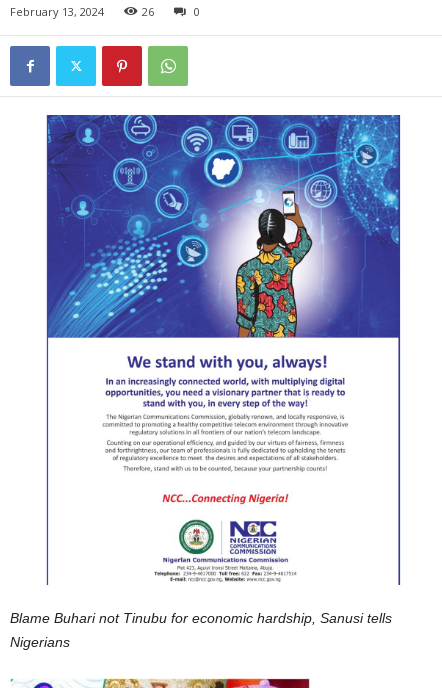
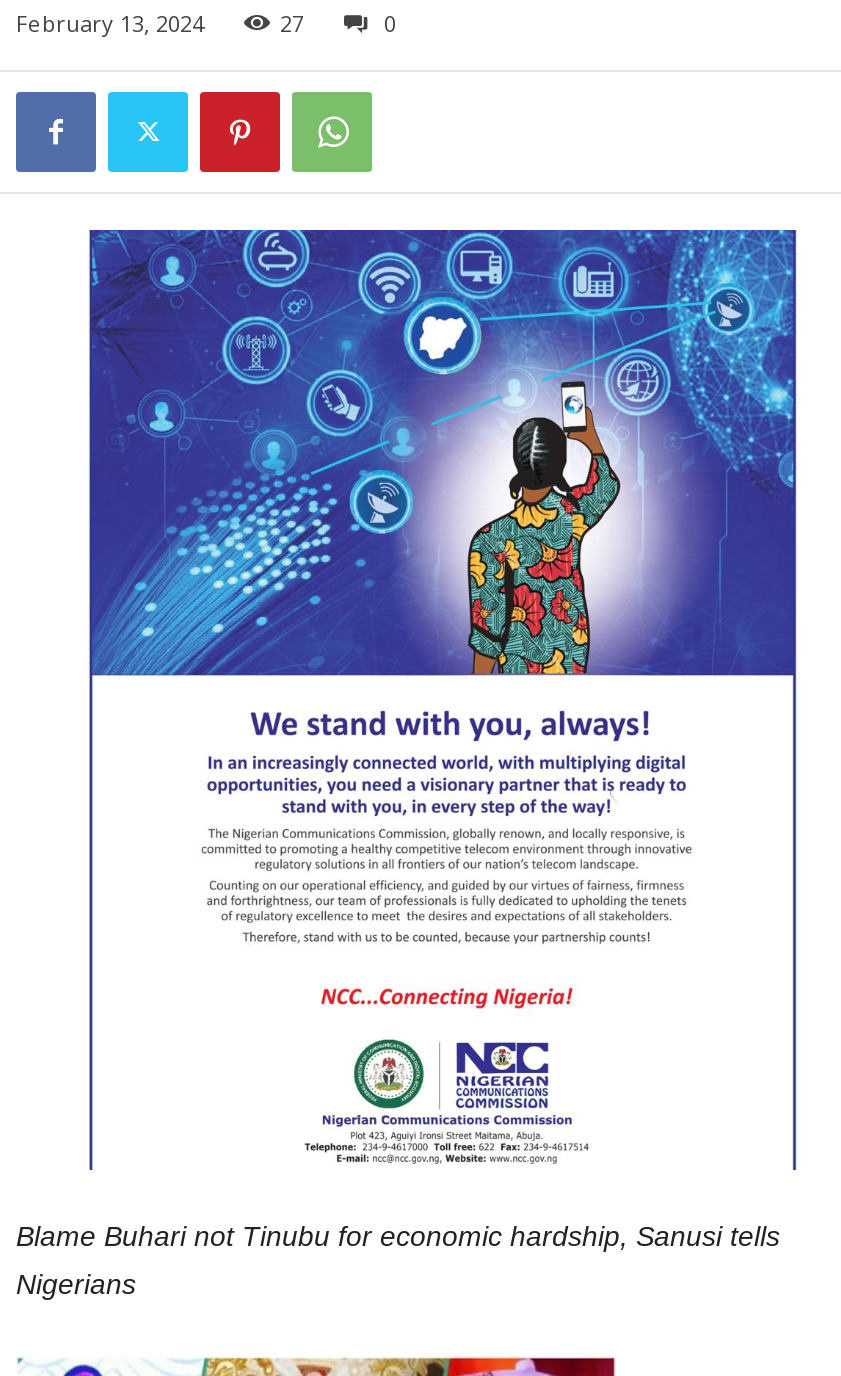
[142,4,154,19] 26 -> [280,8,304,38] 27

